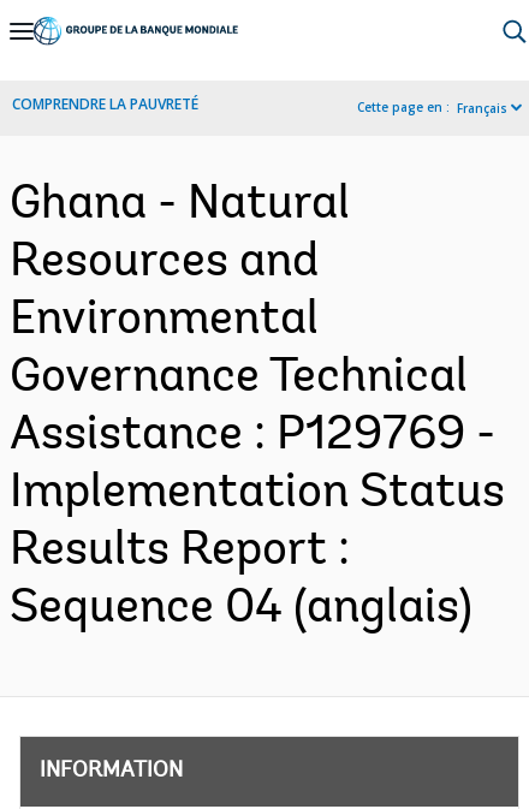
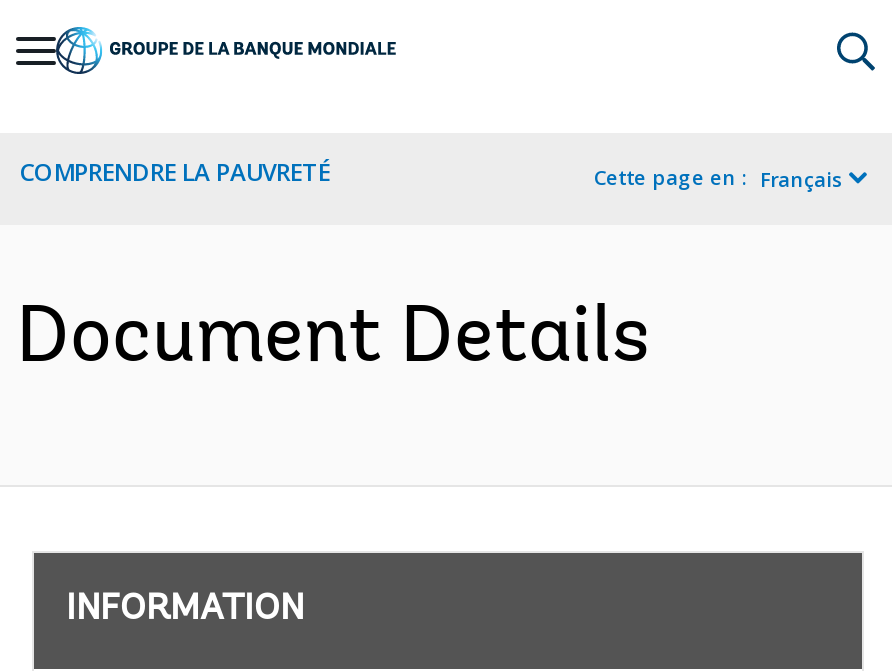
[10,182,505,633] Ghana - Natural | Resources and | Environmental | Governance Technical | Assistance : P129769 - | Implementation Status | Results Report : | Sequence 04 (anglais) -> [16,301,650,381] Document Details

